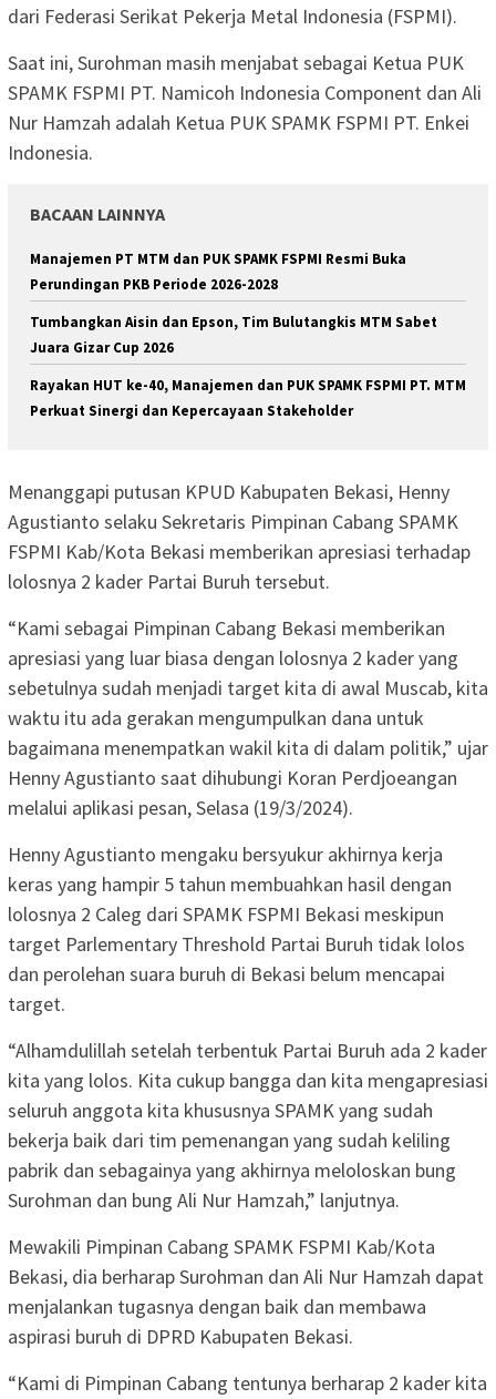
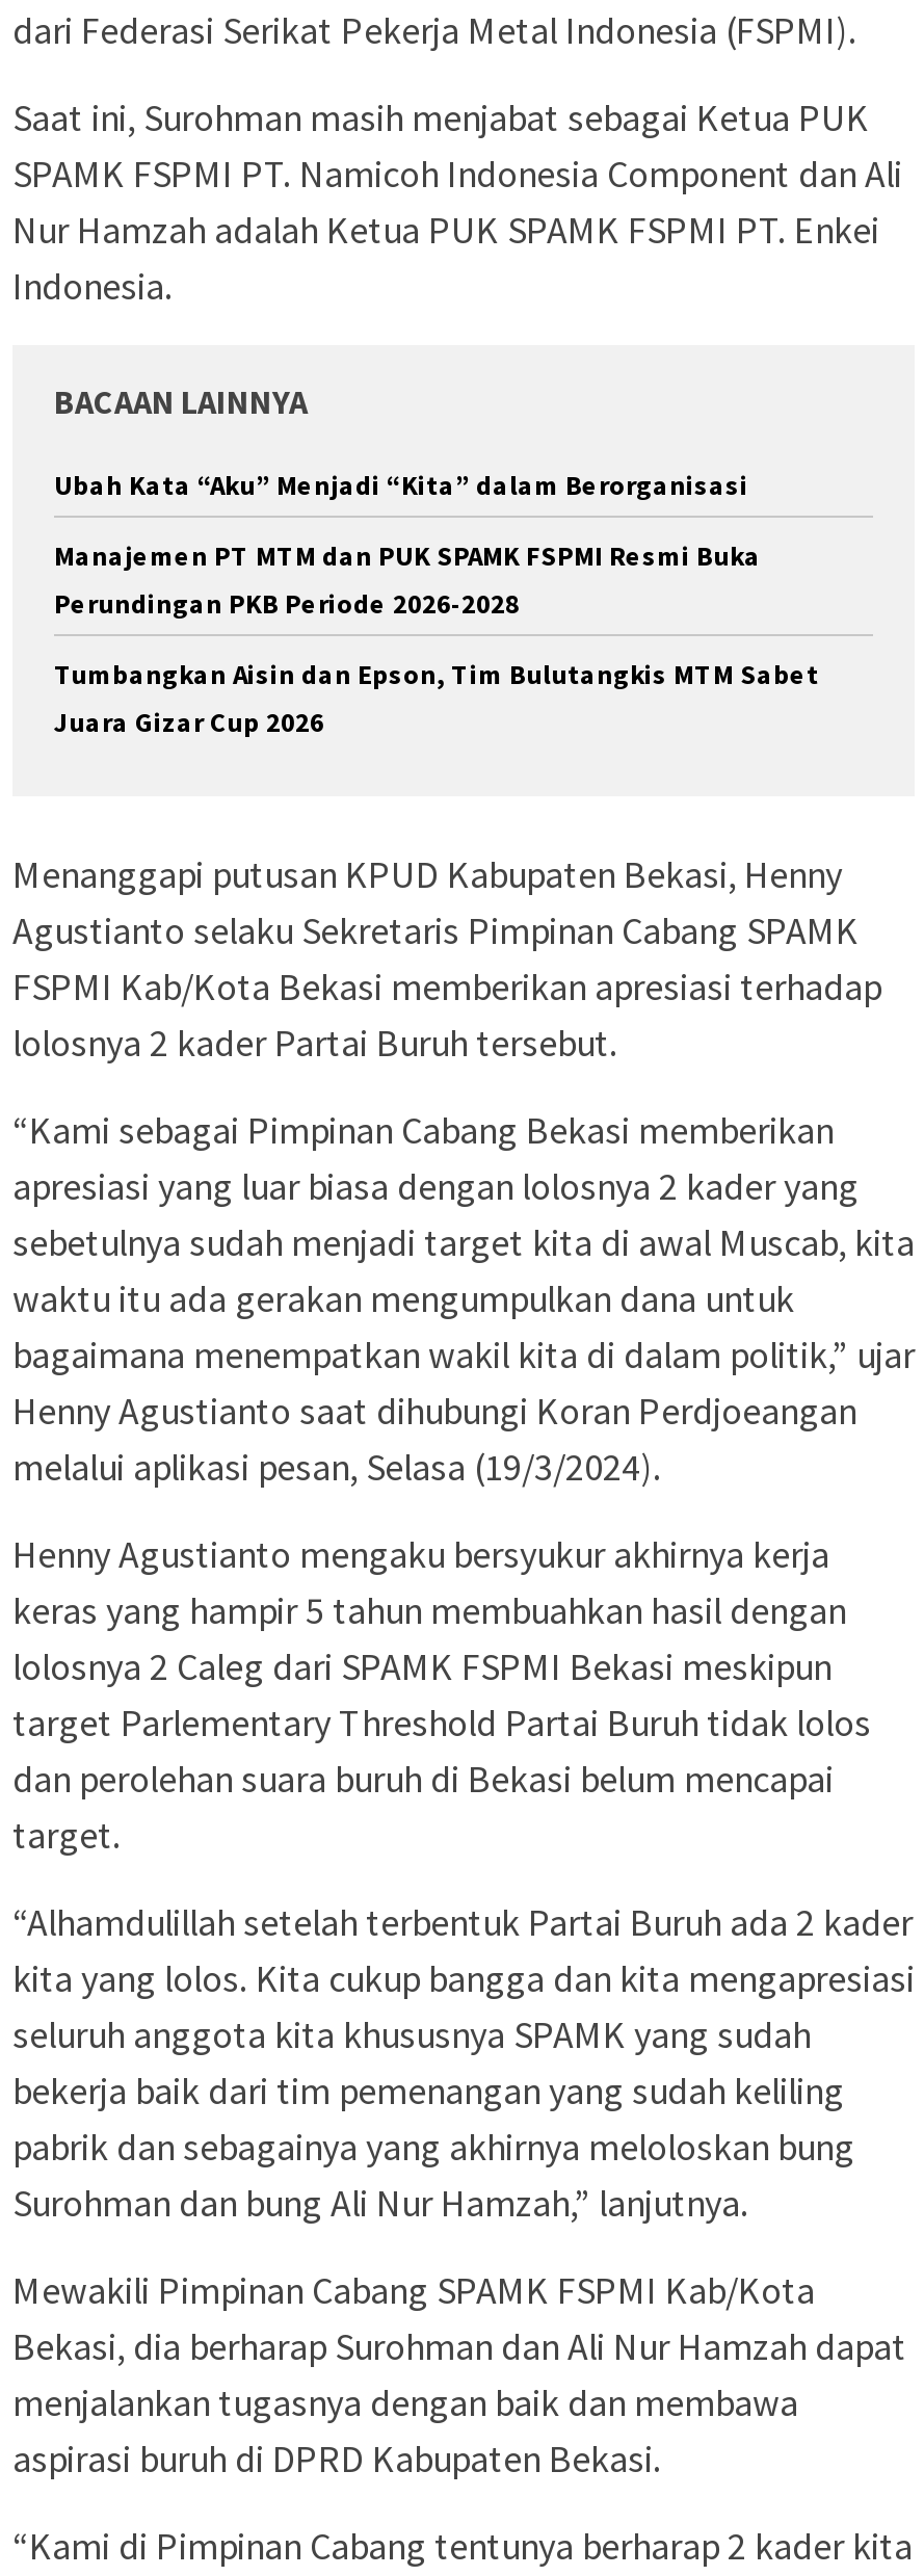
none -> [54,467,748,503] Ubah Kata “Aku” Menjadi “Kita” dalam Berorganisasi
moved [30,249,437,357] -> [54,538,819,740]: Manajemen PT MTM dan PUK SPAMK FSPMI Resmi Buka | Perundingan PKB Periode 2026-2028 | Tumbangkan Aisin dan Epson, Tim Bulutangkis MTM Sabet | Juara Gizar Cup 2026
[30,375,466,420] Rayakan HUT ke-40, Manajemen dan PUK SPAMK FSPMI PT. MTM | Perkuat Sinergi dan Kepercayaan Stakeholder -> none

